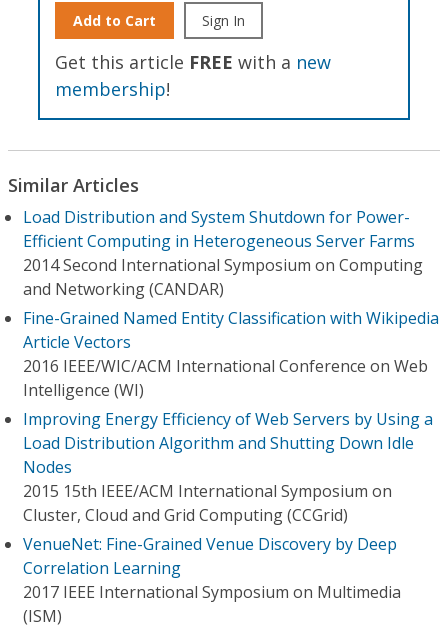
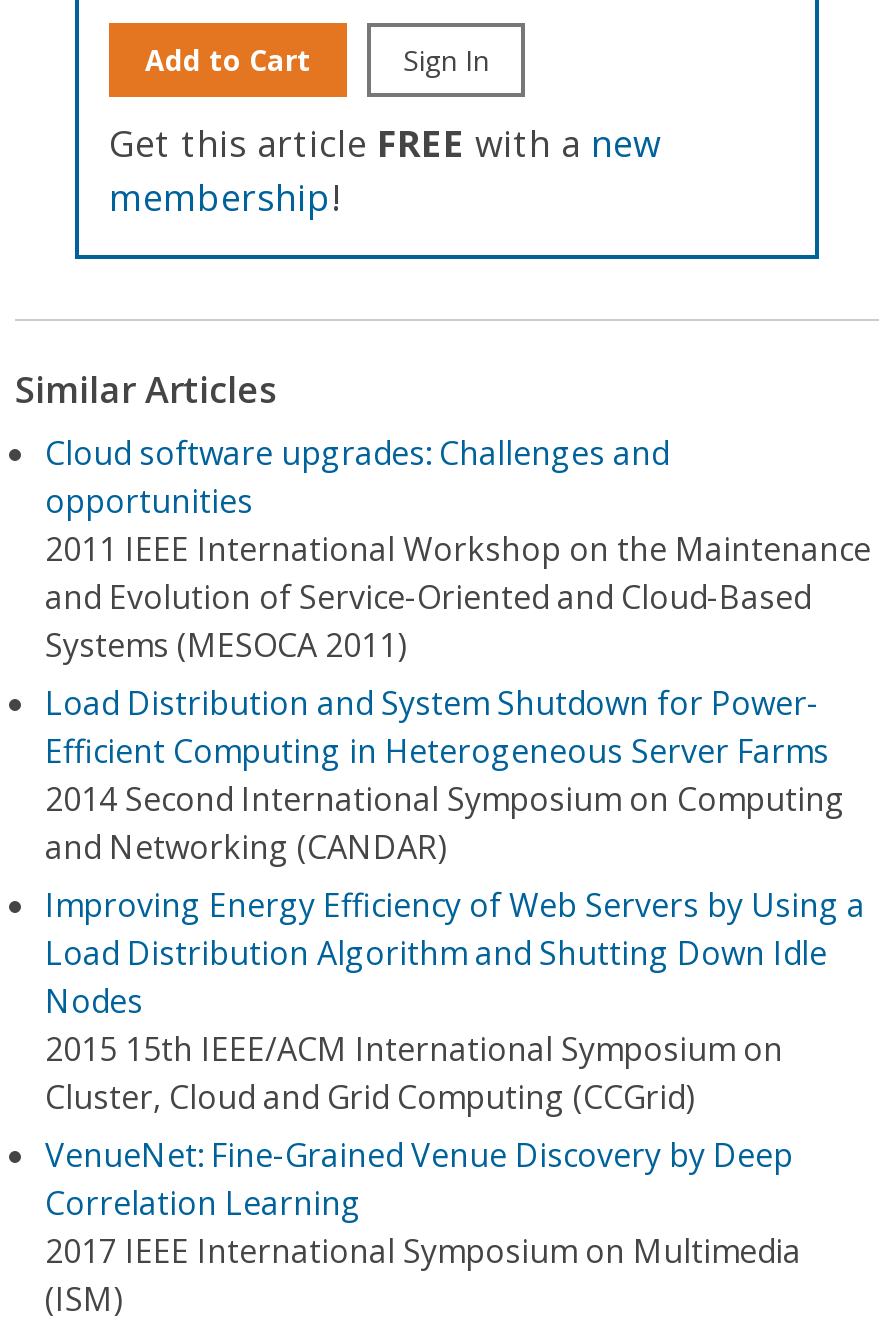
none -> [45,431,871,667] Cloud software upgrades: Challenges and | opportunities | 2011 IEEE International Workshop on the Maintenance | and Evolution of Service-Oriented and Cloud-Based | Systems (MESOCA 2011)
moved [23,206,423,300] -> [45,681,845,869]: Load Distribution and System Shutdown for Power- | Efficient Computing in Heterogeneous Server Farms | 2014 Second International Symposium on Computing | and Networking (CANDAR)
[23,307,439,401] Fine-Grained Named Entity Classification with Wikipedia | Article Vectors | 2016 IEEE/WIC/ACM International Conference on Web | Intelligence (WI) -> none

